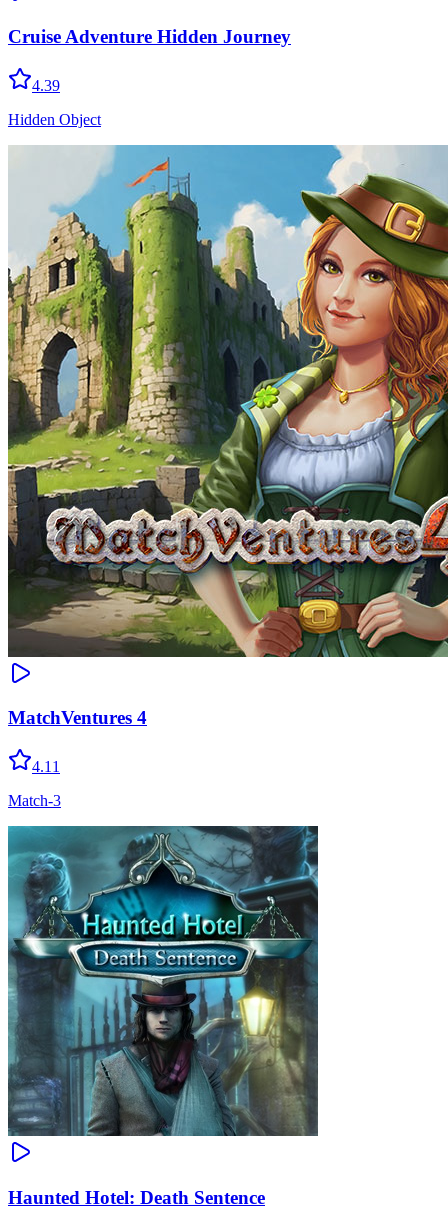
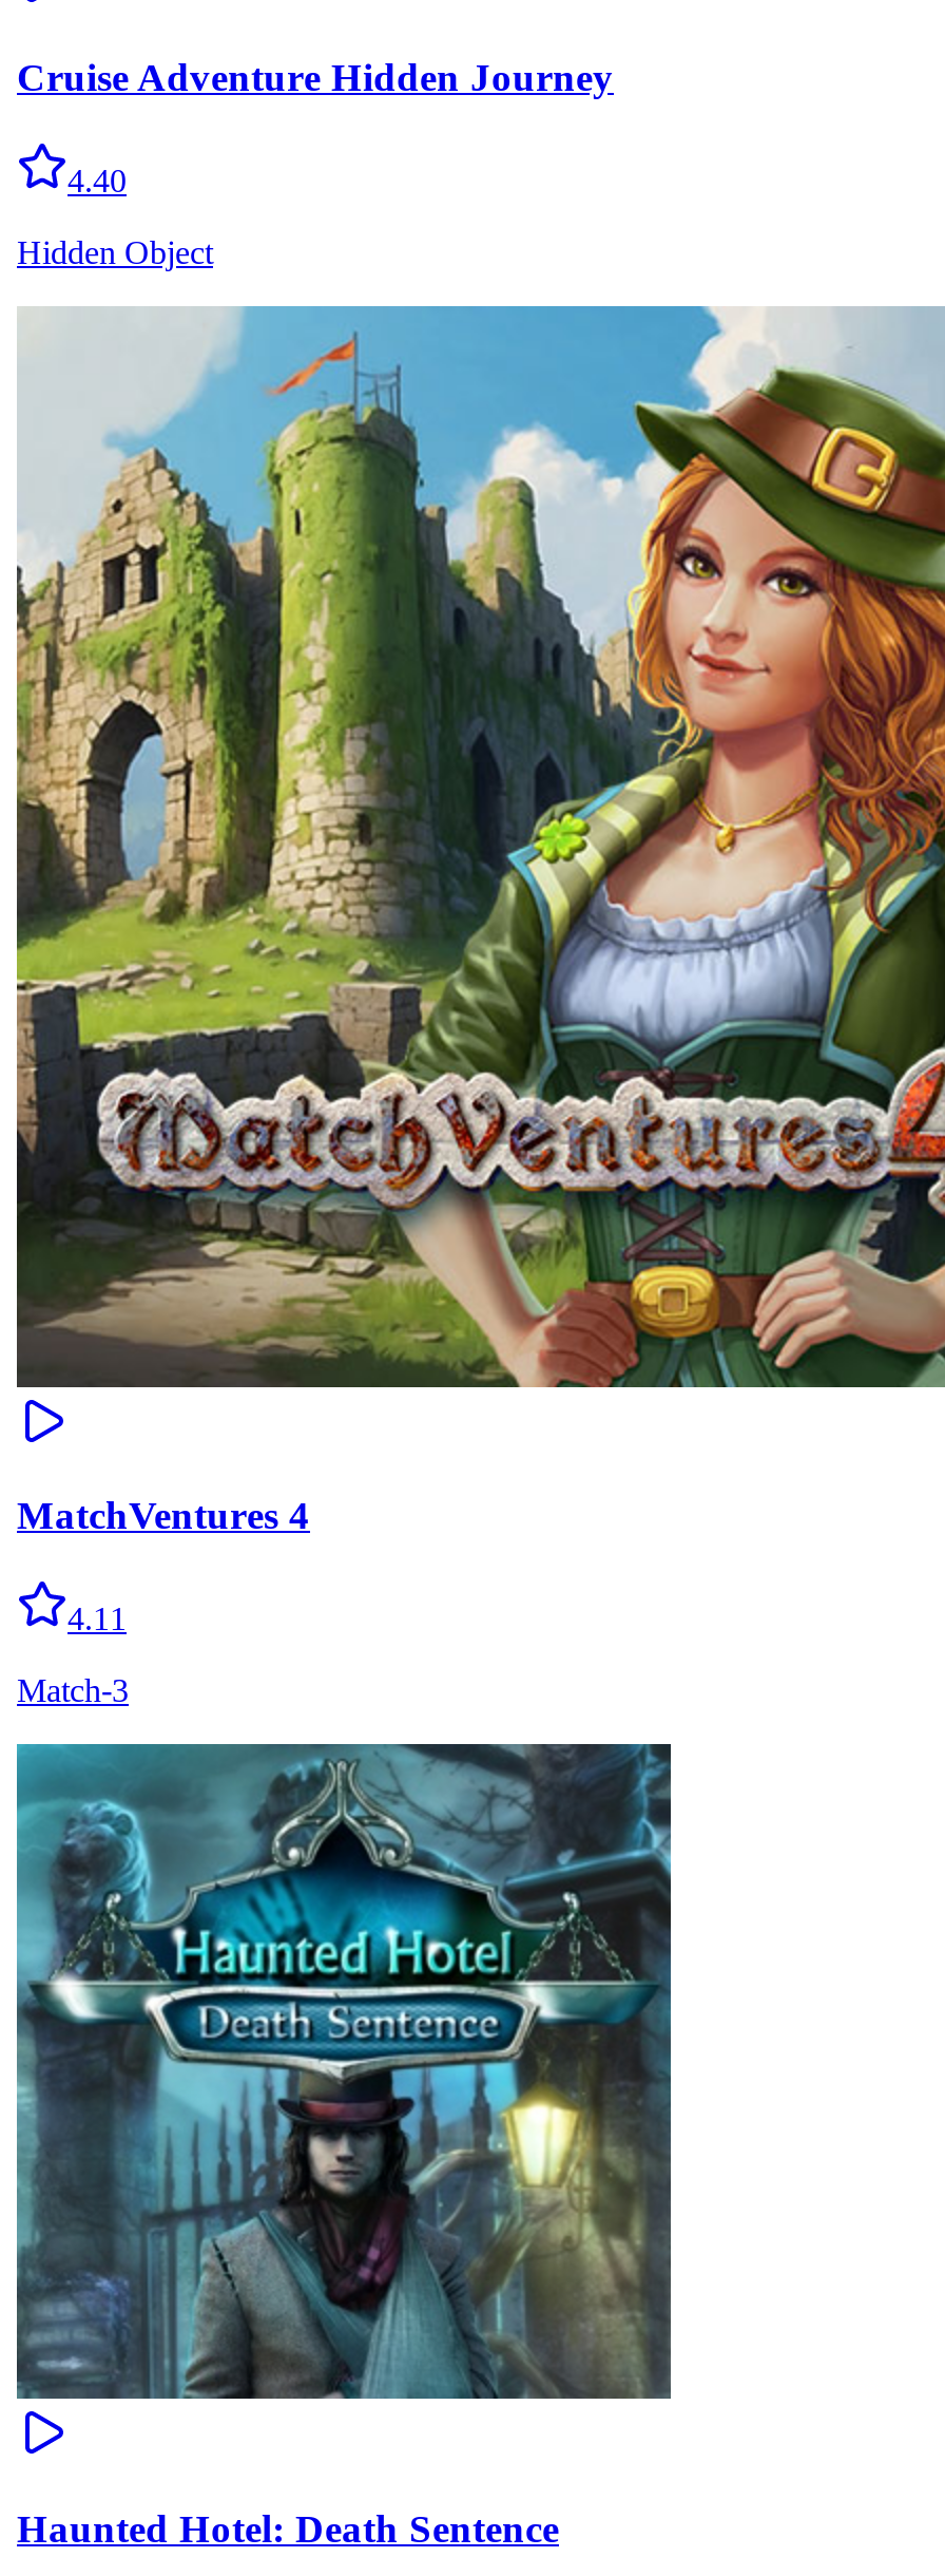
[32,77,60,94] 4.39 -> [67,162,127,198] 4.40

